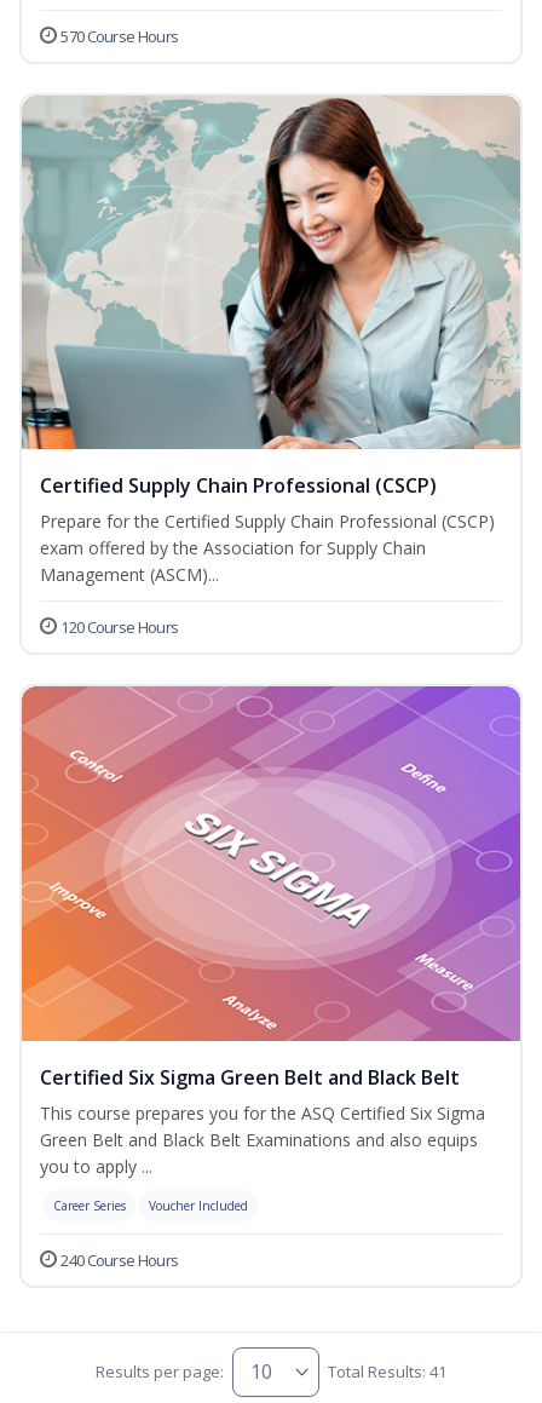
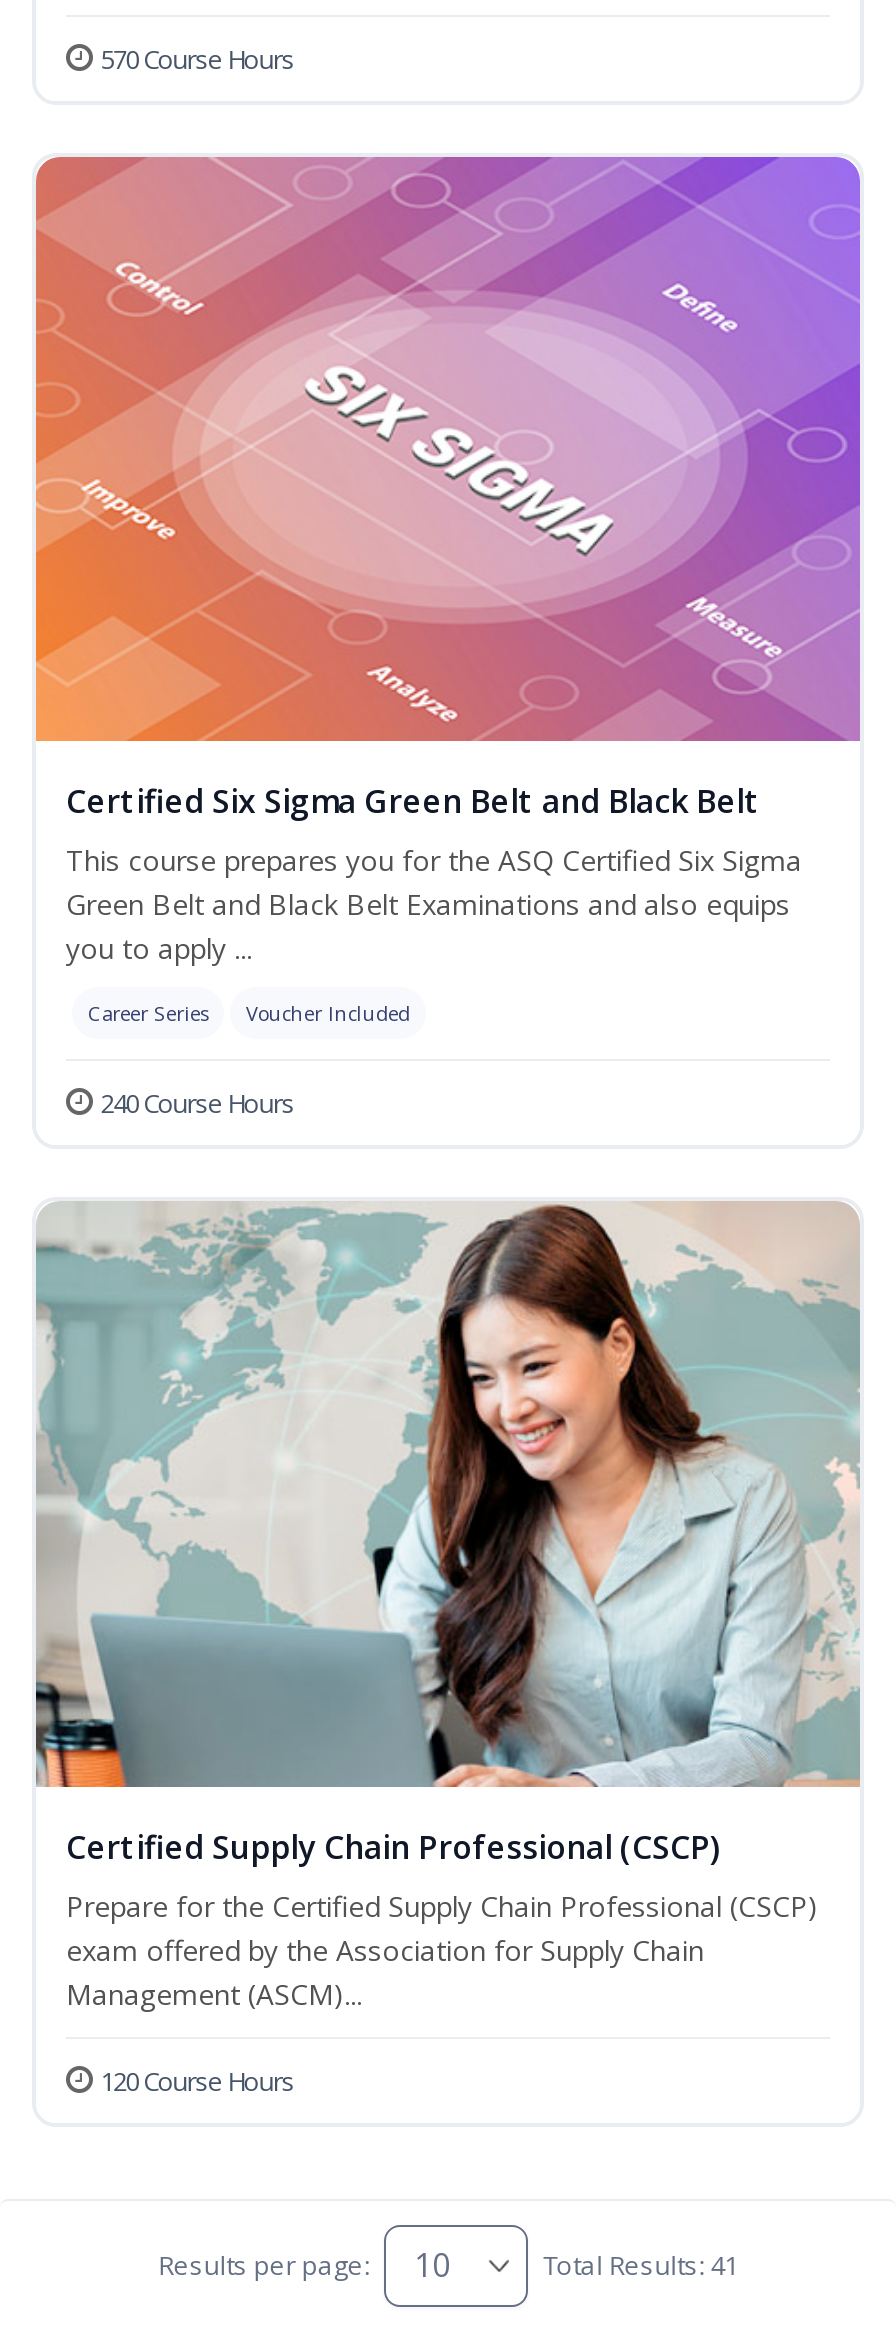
moved [21,96,520,639] -> [34,1199,862,2098]: [image] | Certified Supply Chain Professional (CSCP) | Prepare for the Certified Supply Chain Professional (CSCP) | exam offered by the Association for Supply Chain | Management (ASCM)... | 120 Course Hours
moved [23,688,517,1270] -> [38,159,854,1122]: [image] | Certified Six Sigma Green Belt and Black Belt | This course prepares you for the ASQ Certified Six Sigma | Green Belt and Black Belt Examinations and also equips | you to apply ... | Career Series | Voucher Included | 240 Course Hours

